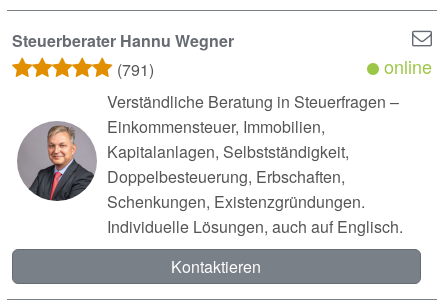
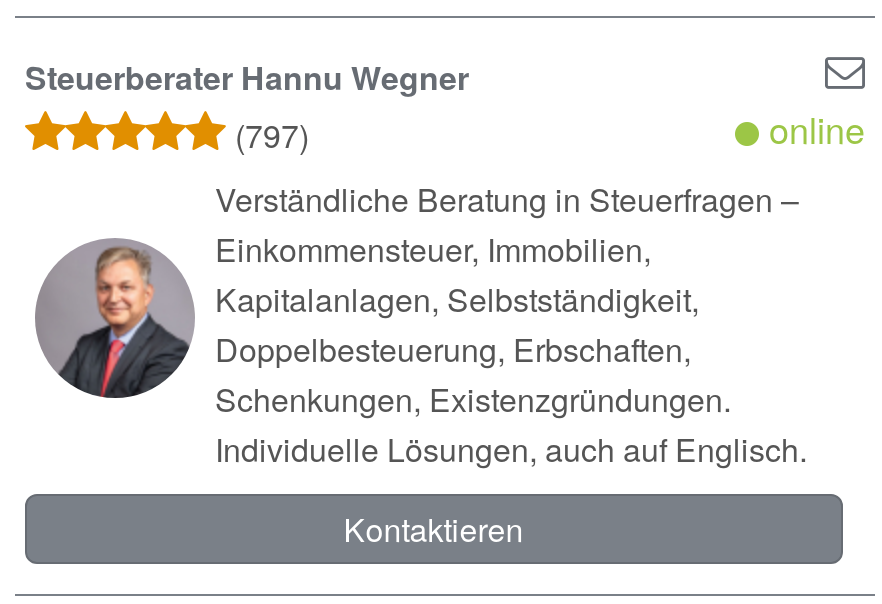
[117,58,154,81] (791) -> [235,112,309,158] (797)

